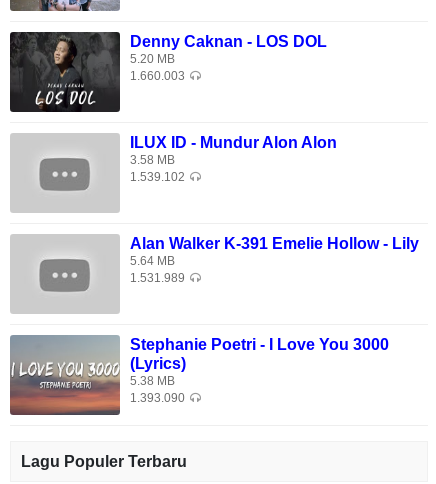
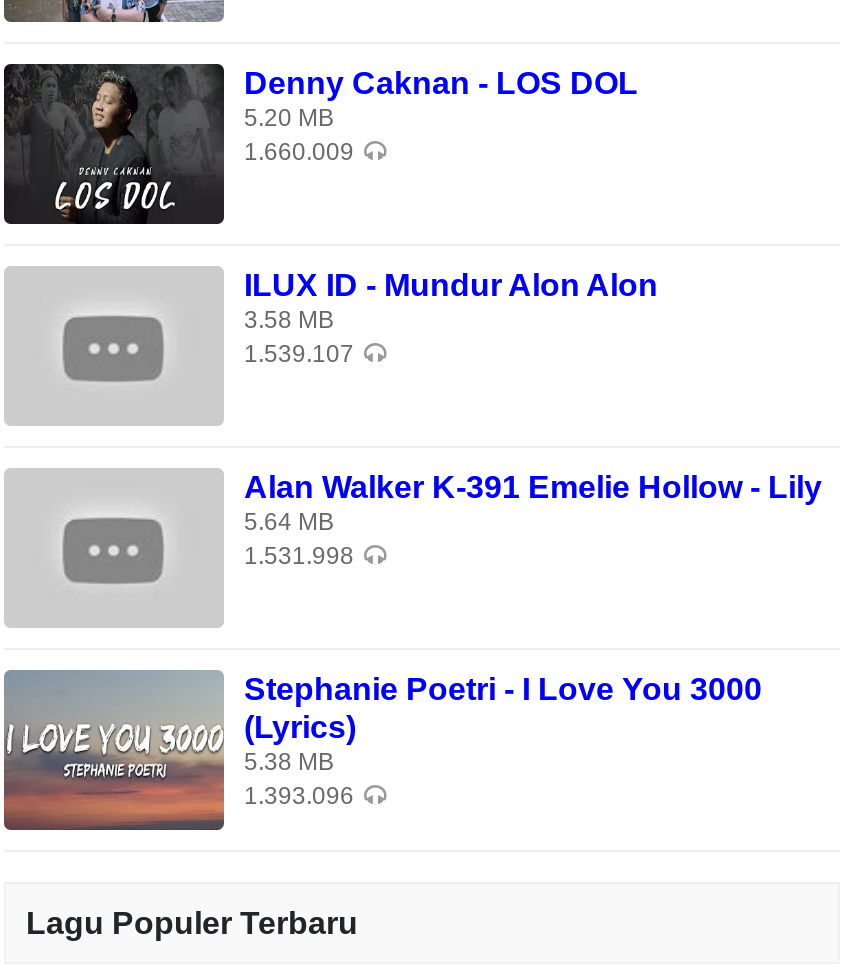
[130,69,185,83] 1.660.003 -> [244,139,354,167] 1.660.009
[130,170,185,184] 1.539.102 -> [244,341,354,369] 1.539.107
[130,271,185,285] 1.531.989 -> [244,543,354,571] 1.531.998
[130,391,185,405] 1.393.090 -> [244,783,354,811] 1.393.096

